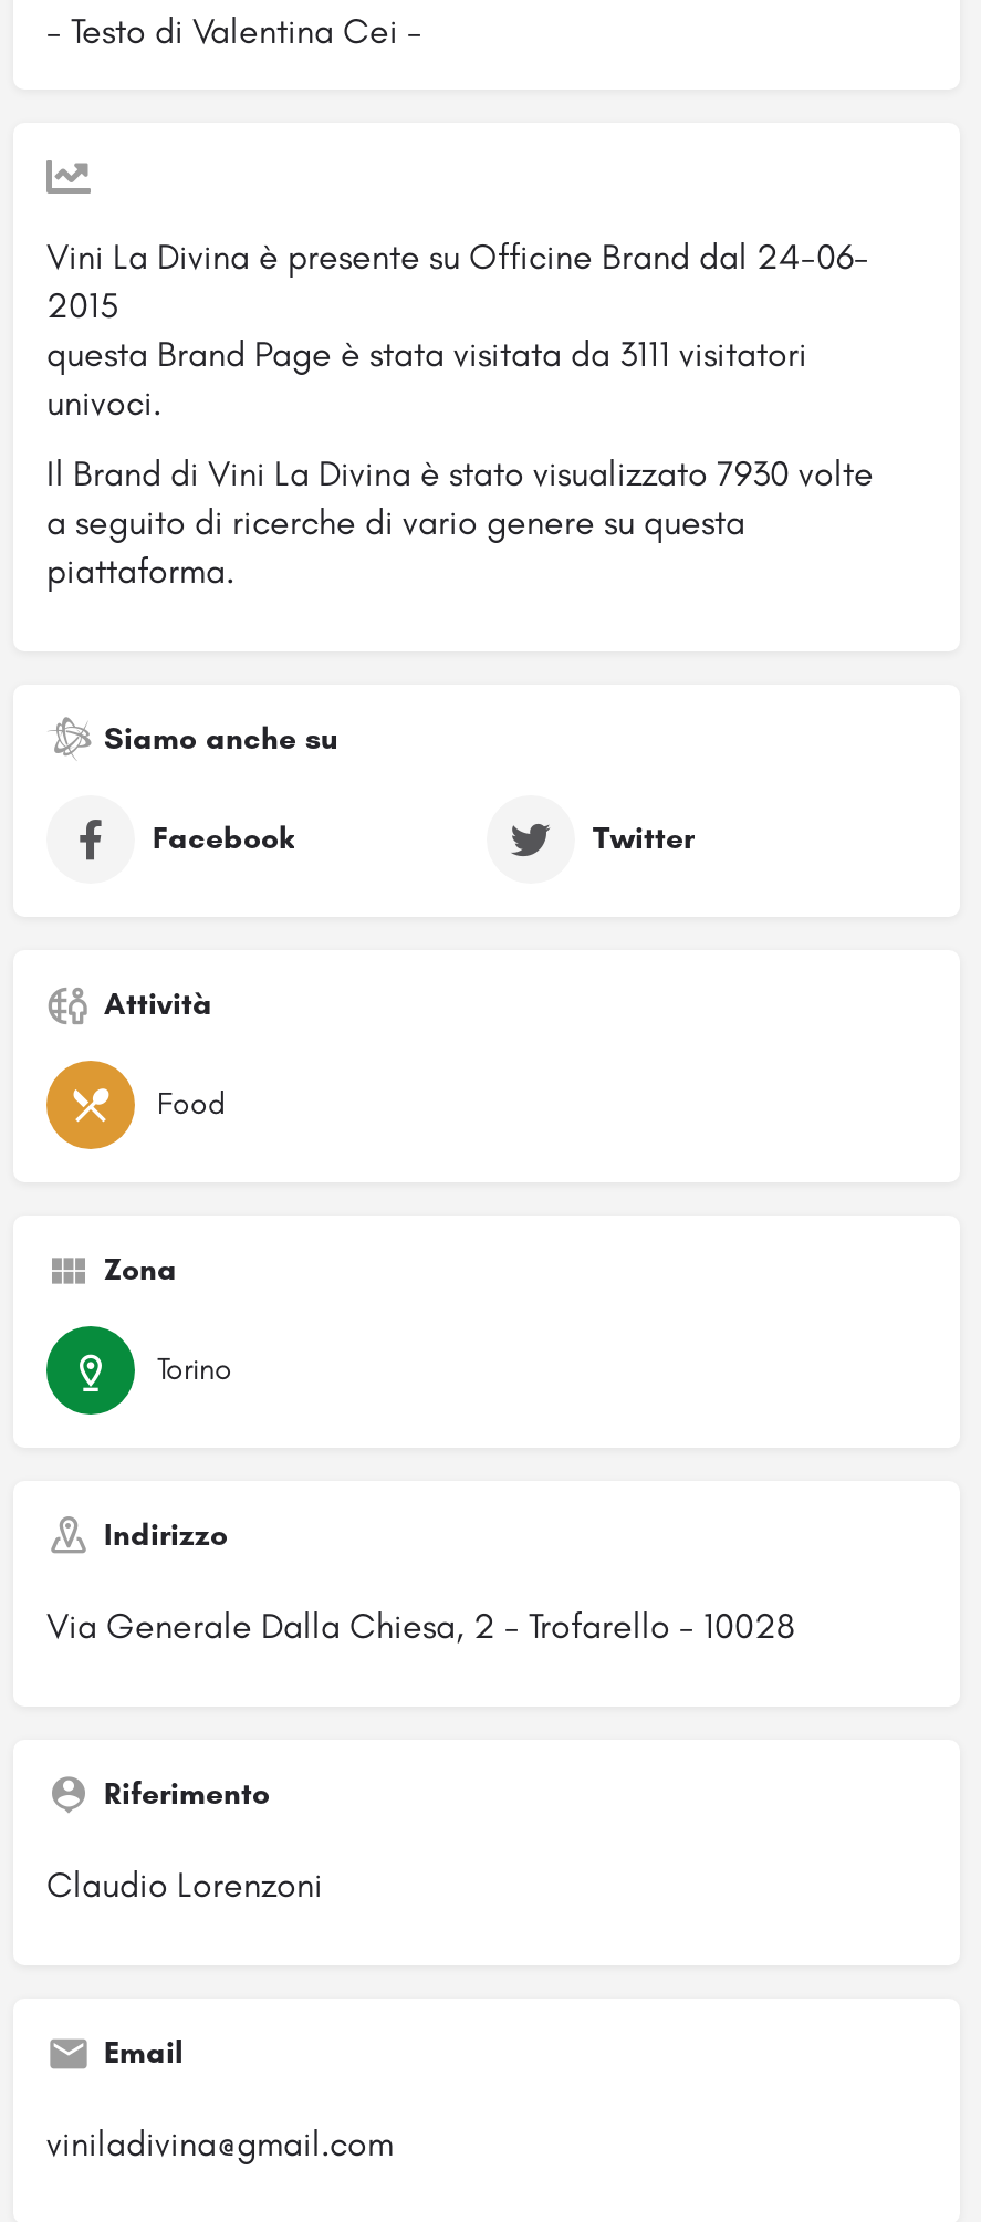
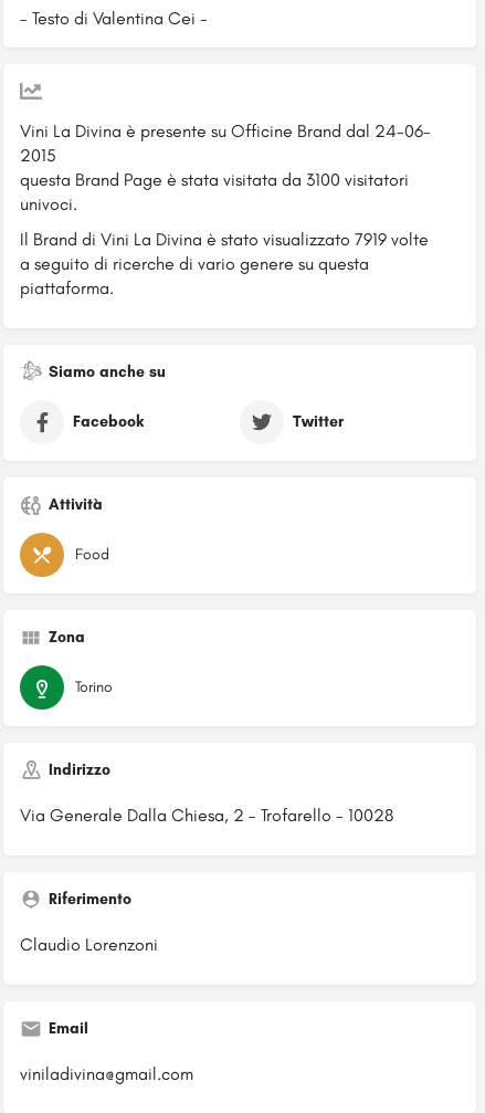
[46,333,807,375] questa Brand Page è stata visitata da 3111 visitatori -> [20,169,409,190] questa Brand Page è stata visitata da 3100 visitatori
[46,452,874,494] Il Brand di Vini La Divina è stato visualizzato 7930 volte -> [20,229,429,250] Il Brand di Vini La Divina è stato visualizzato 7919 volte

